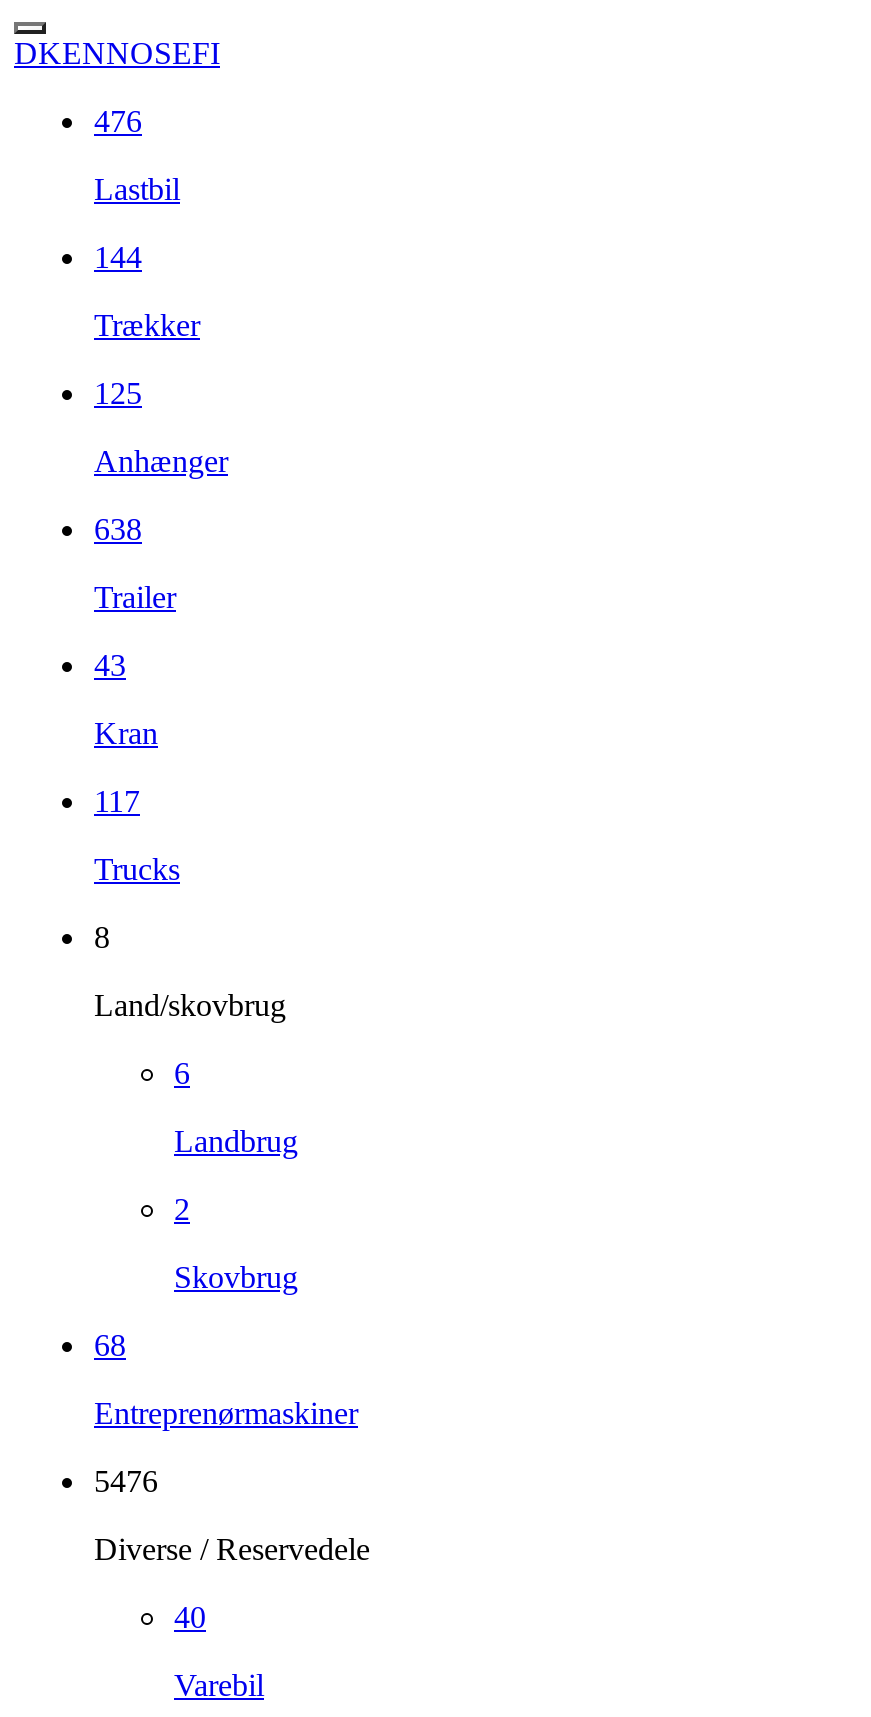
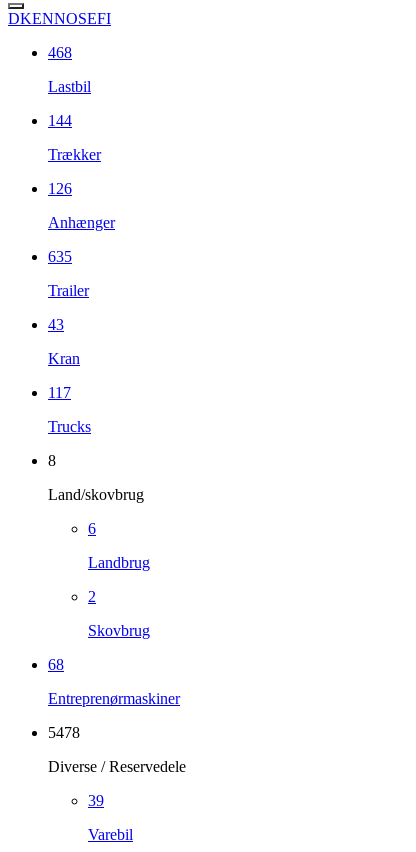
[94,104,142,138] 476 -> [48,44,72,61] 468
[94,376,142,410] 125 -> [48,180,72,197] 126
[94,512,142,546] 638 -> [48,248,72,265] 635
[94,1464,158,1498] 5476 -> [48,724,80,741] 5478
[174,1600,206,1634] 40 -> [88,792,104,809] 39

